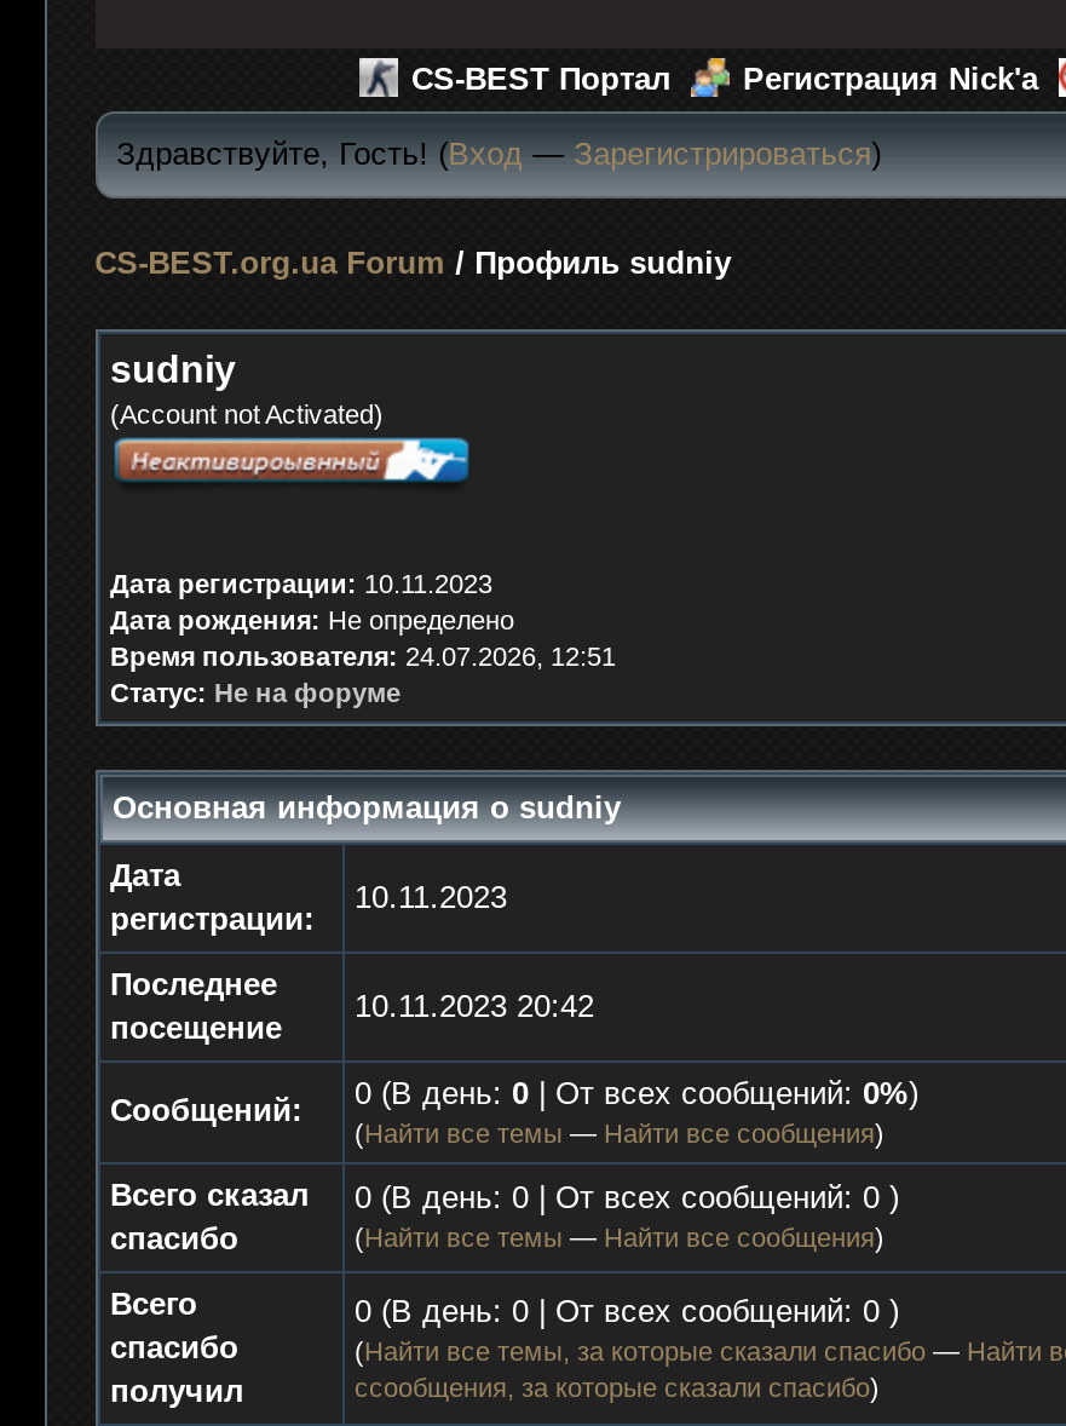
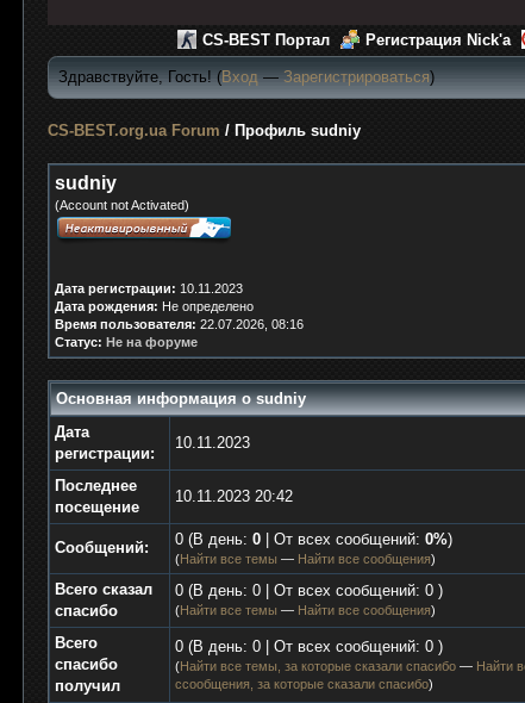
[110,642,616,671] Время пользователя: 24.07.2026, 12:51 -> [55,317,304,331] Время пользователя: 22.07.2026, 08:16

